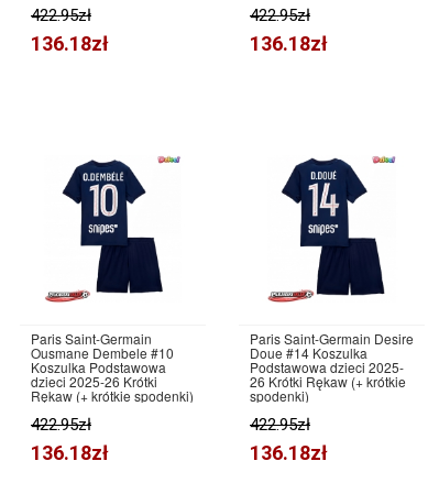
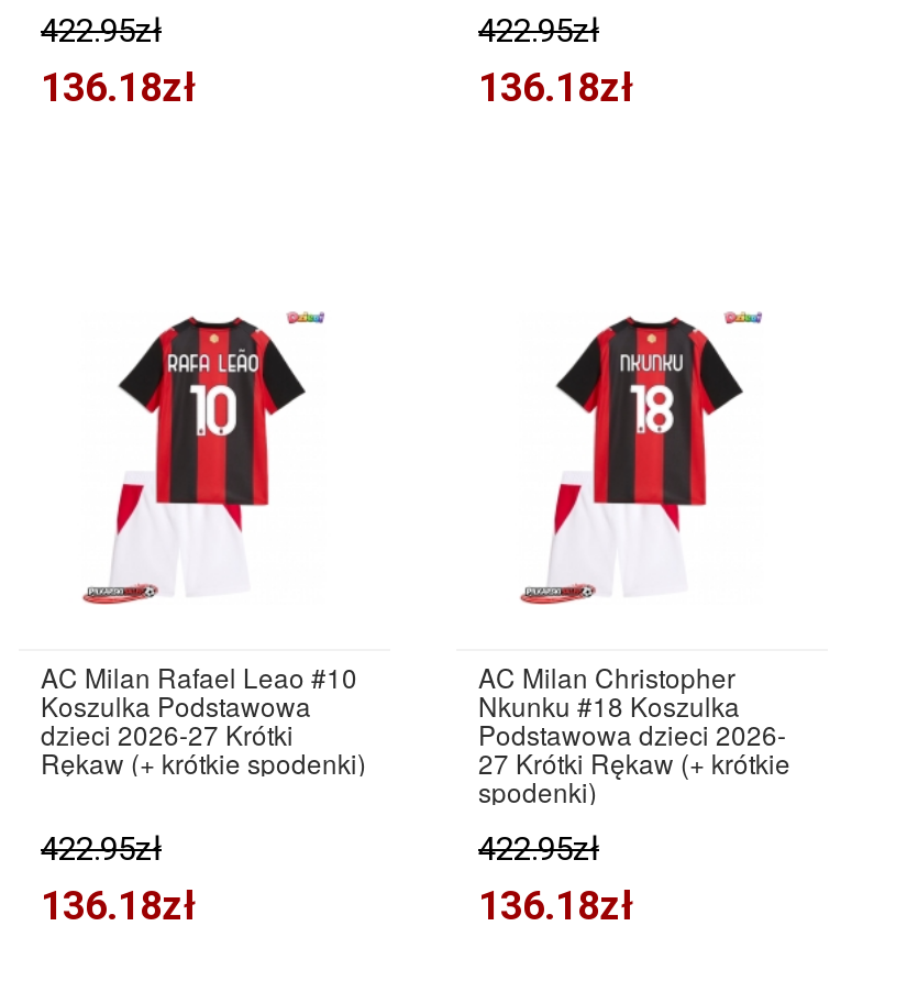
[31,156,180,362] [image] | Paris Saint-Germain | Ousmane Dembele #10 -> [41,312,357,695] [image] | AC Milan Rafael Leao #10
[250,156,414,390] [image] | Paris Saint-Germain Desire | Doue #14 Koszulka | Podstawowa dzieci 2025- | 26 Krótki Rękaw (+ krótkie -> [478,315,790,781] [image] | AC Milan Christopher | Nkunku #18 Koszulka | Podstawowa dzieci 2026- | 27 Krótki Rękaw (+ krótkie
[31,372,157,390] dzieci 2025-26 Krótki -> [41,715,294,752] dzieci 2026-27 Krótki

